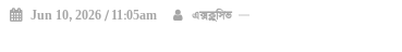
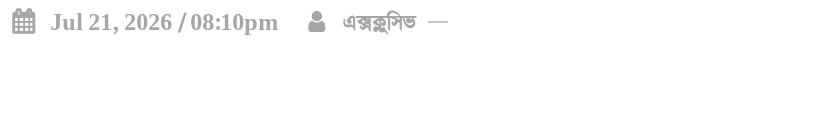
[31,9,157,24] Jun 10, 2026 / 11:05am -> [50,11,278,39] Jul 21, 2026 / 08:10pm

